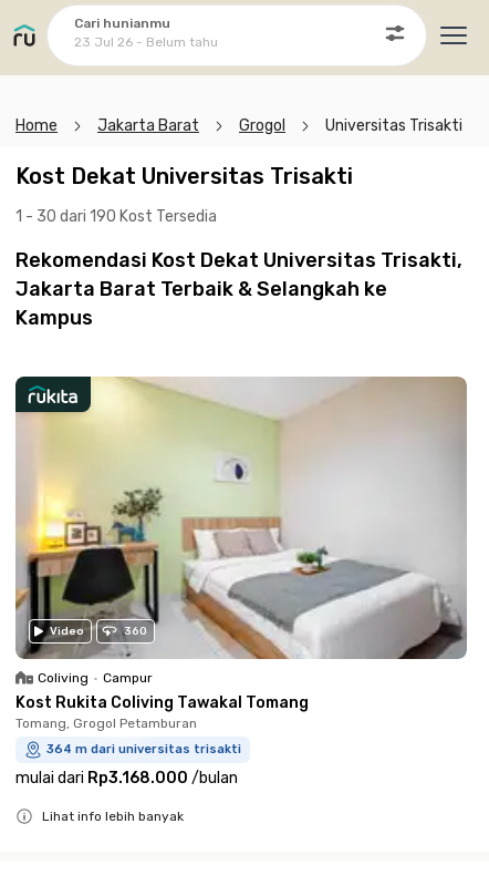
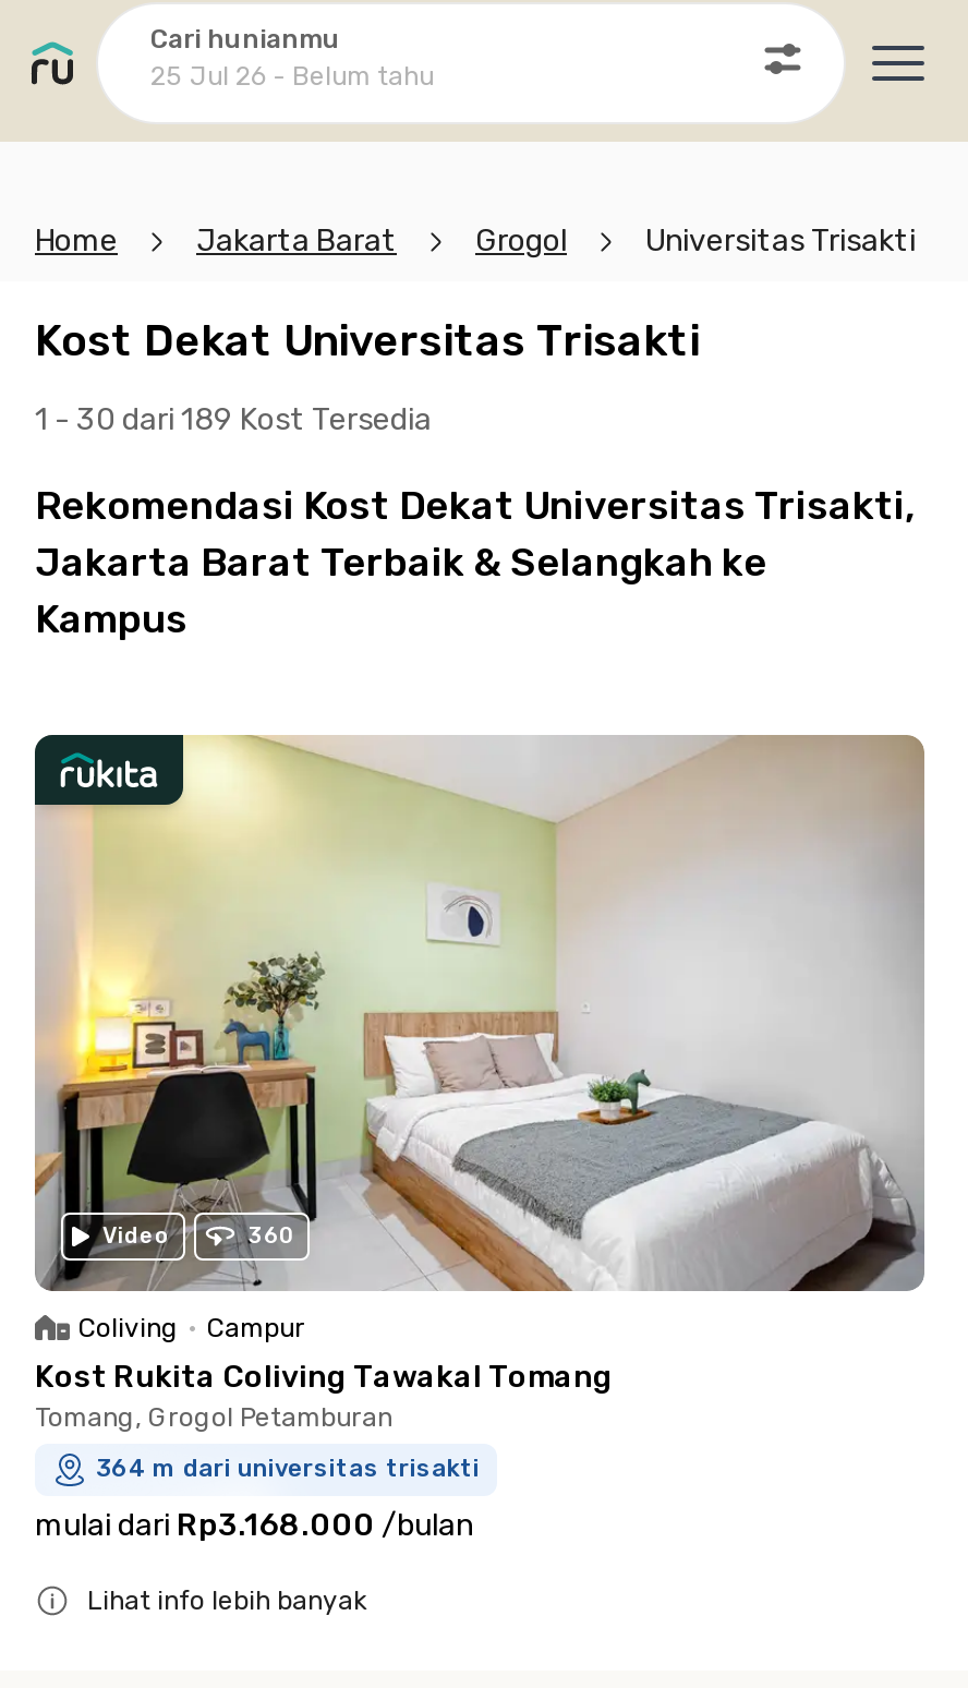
[74,34,218,49] 23 Jul 26 - Belum tahu -> [150,60,434,91] 25 Jul 26 - Belum tahu
[15,207,217,226] 1 - 30 dari 190 Kost Tersedia -> [35,401,432,438] 1 - 30 dari 189 Kost Tersedia

